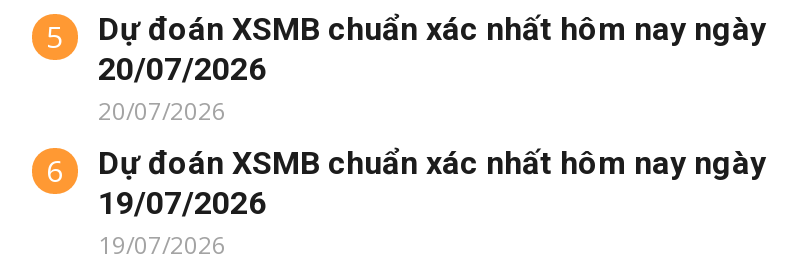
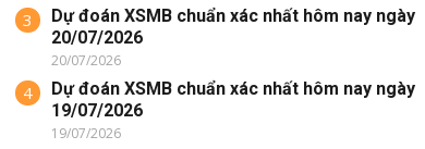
[46,11,766,57] 5 Dự đoán XSMB chuẩn xác nhất hôm nay ngày -> [23,6,415,31] 3 Dự đoán XSMB chuẩn xác nhất hôm nay ngày
[46,145,766,191] 6 Dự đoán XSMB chuẩn xác nhất hôm nay ngày -> [23,79,415,104] 4 Dự đoán XSMB chuẩn xác nhất hôm nay ngày

